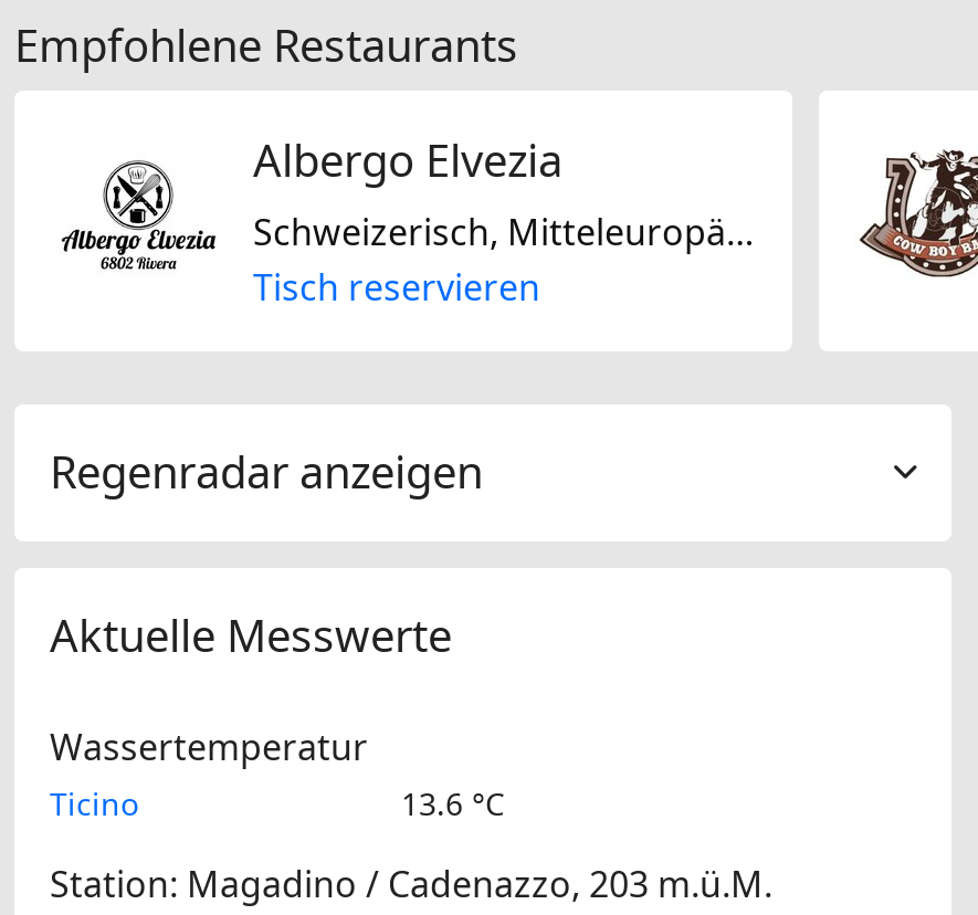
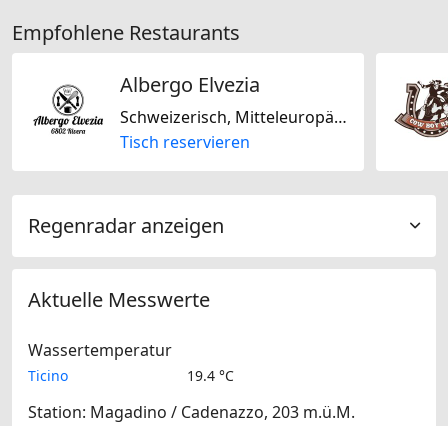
[401,782,505,824] 13.6 °C -> [187,366,234,385] 19.4 °C

